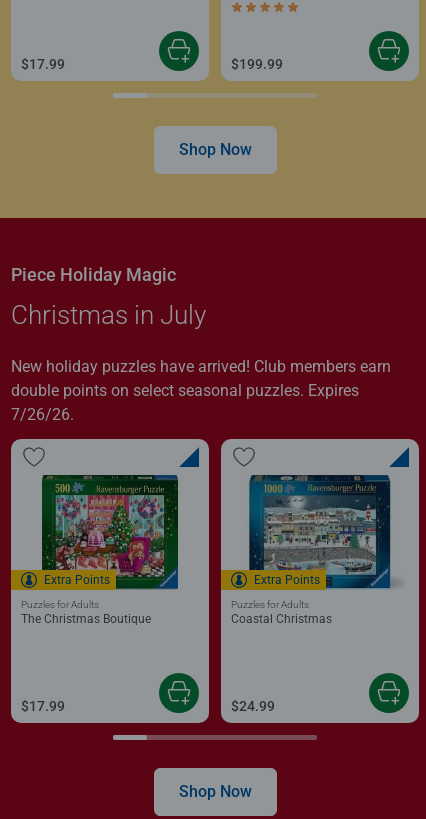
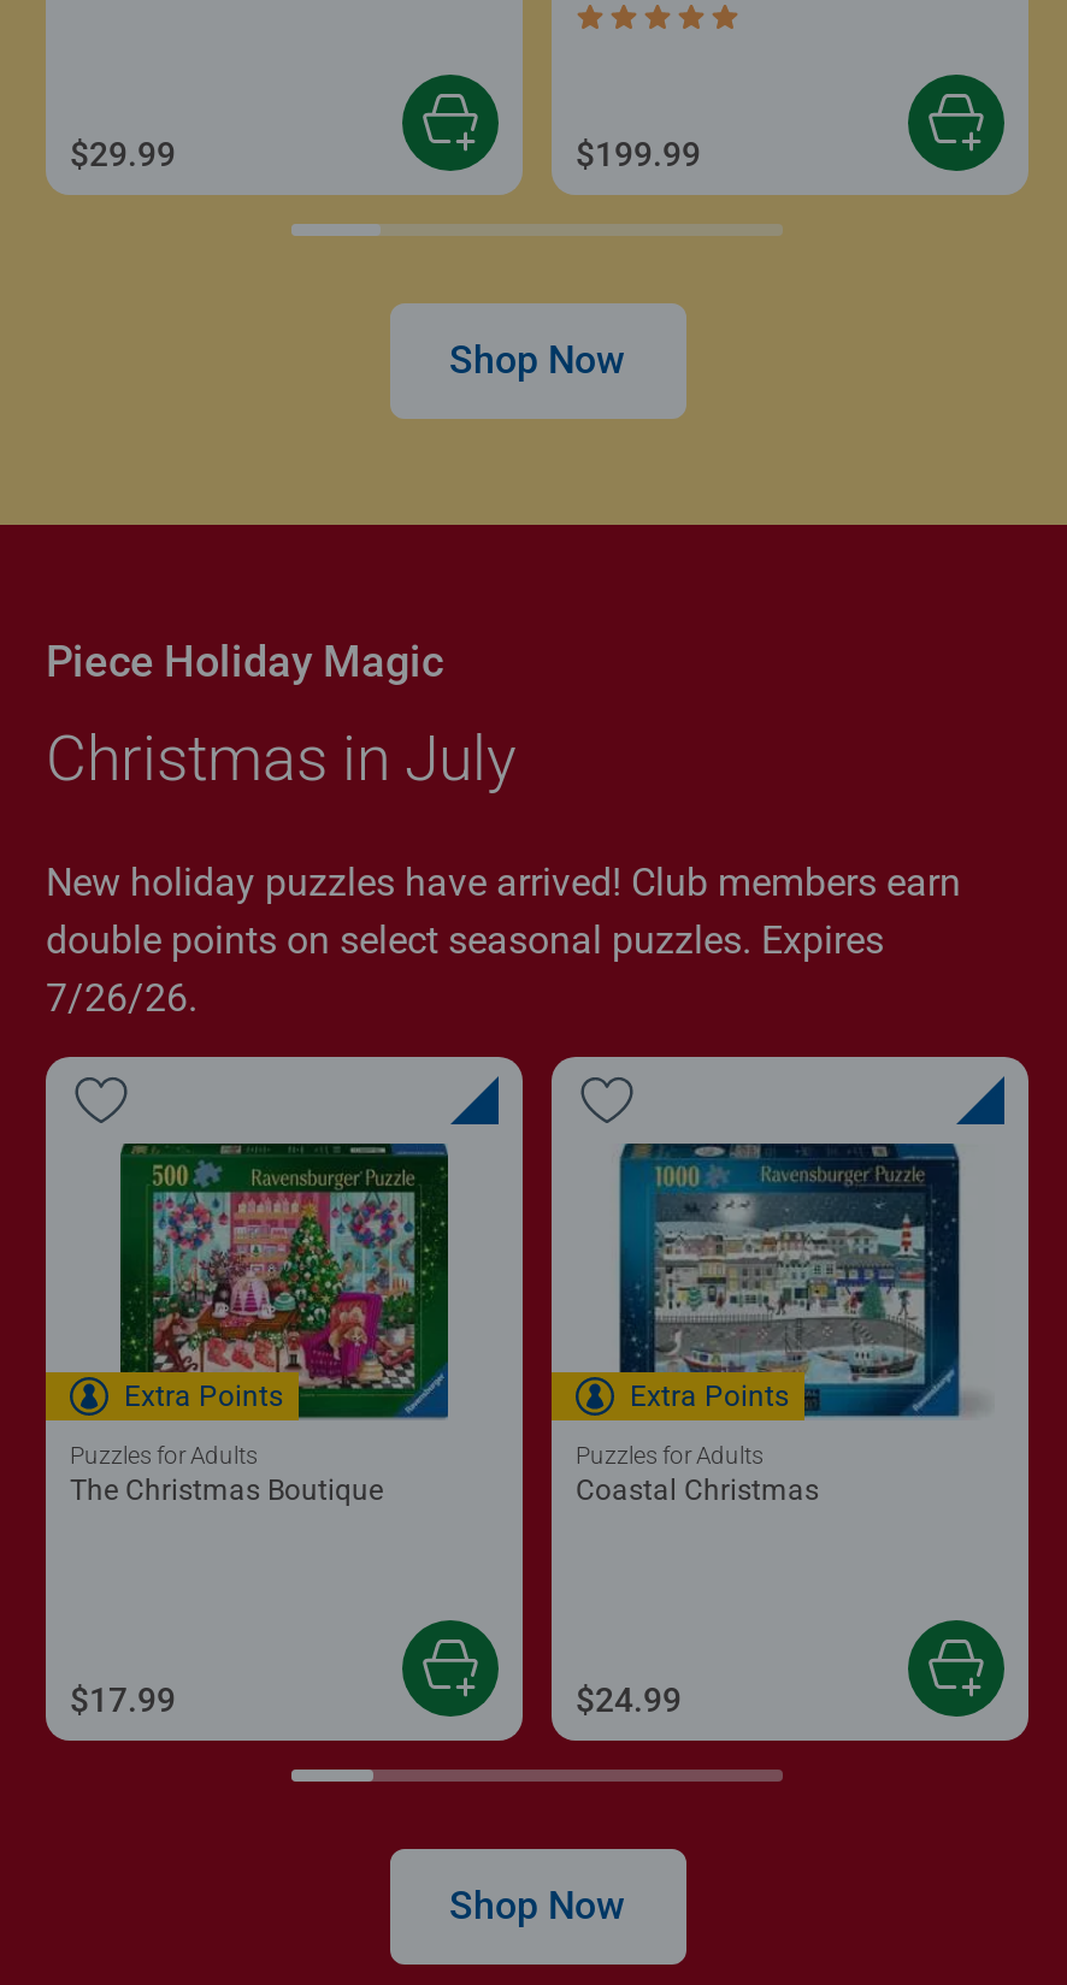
[21,56,65,72] $17.99 -> [70,136,176,174] $29.99

